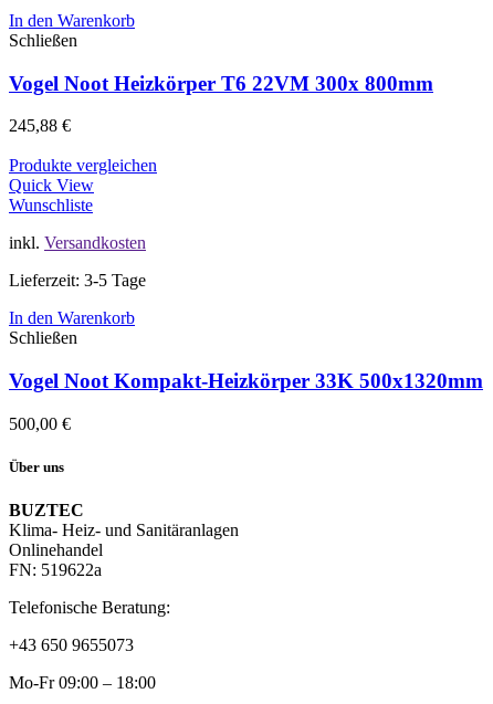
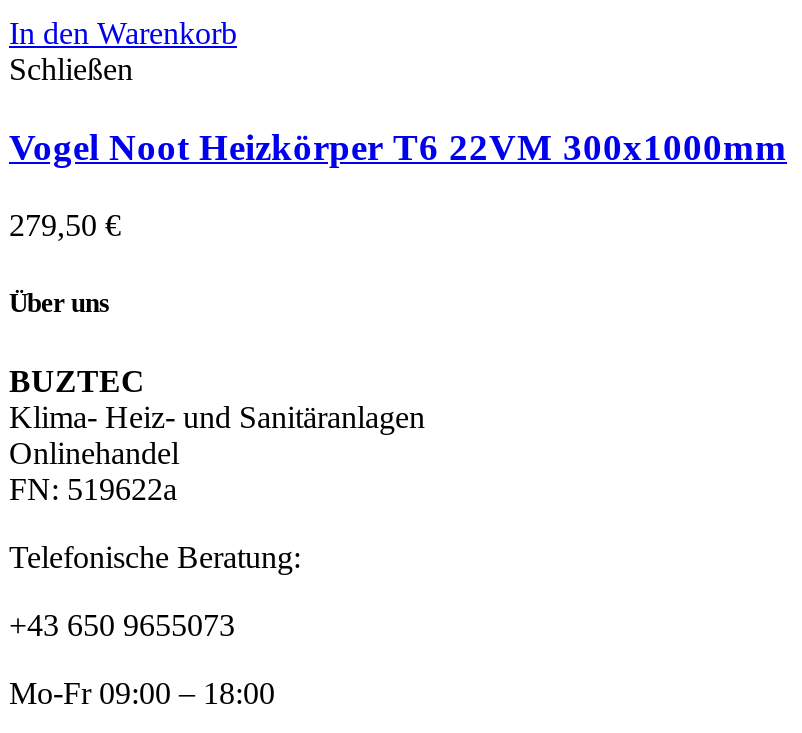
[9,72,483,433] Vogel Noot Heizkörper T6 22VM 300x 800mm | 245,88 € | Produkte vergleichen | Quick View | Wunschliste | inkl. Versandkosten | Lieferzeit: 3-5 Tage | In den Warenkorb | Schließen | Vogel Noot Kompakt-Heizkörper 33K 500x1320mm | 500,00 € -> [9,126,787,242] Vogel Noot Heizkörper T6 22VM 300x1000mm | 279,50 €

